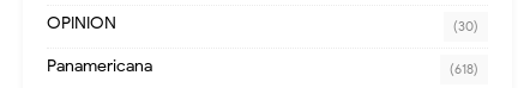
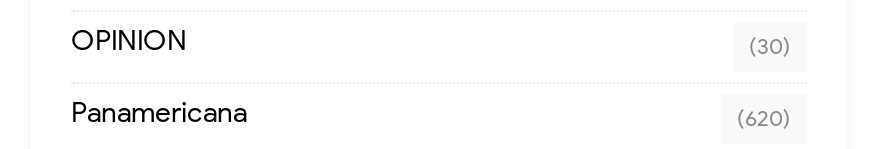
[450,61,478,78] (618) -> [737,105,791,133] (620)

